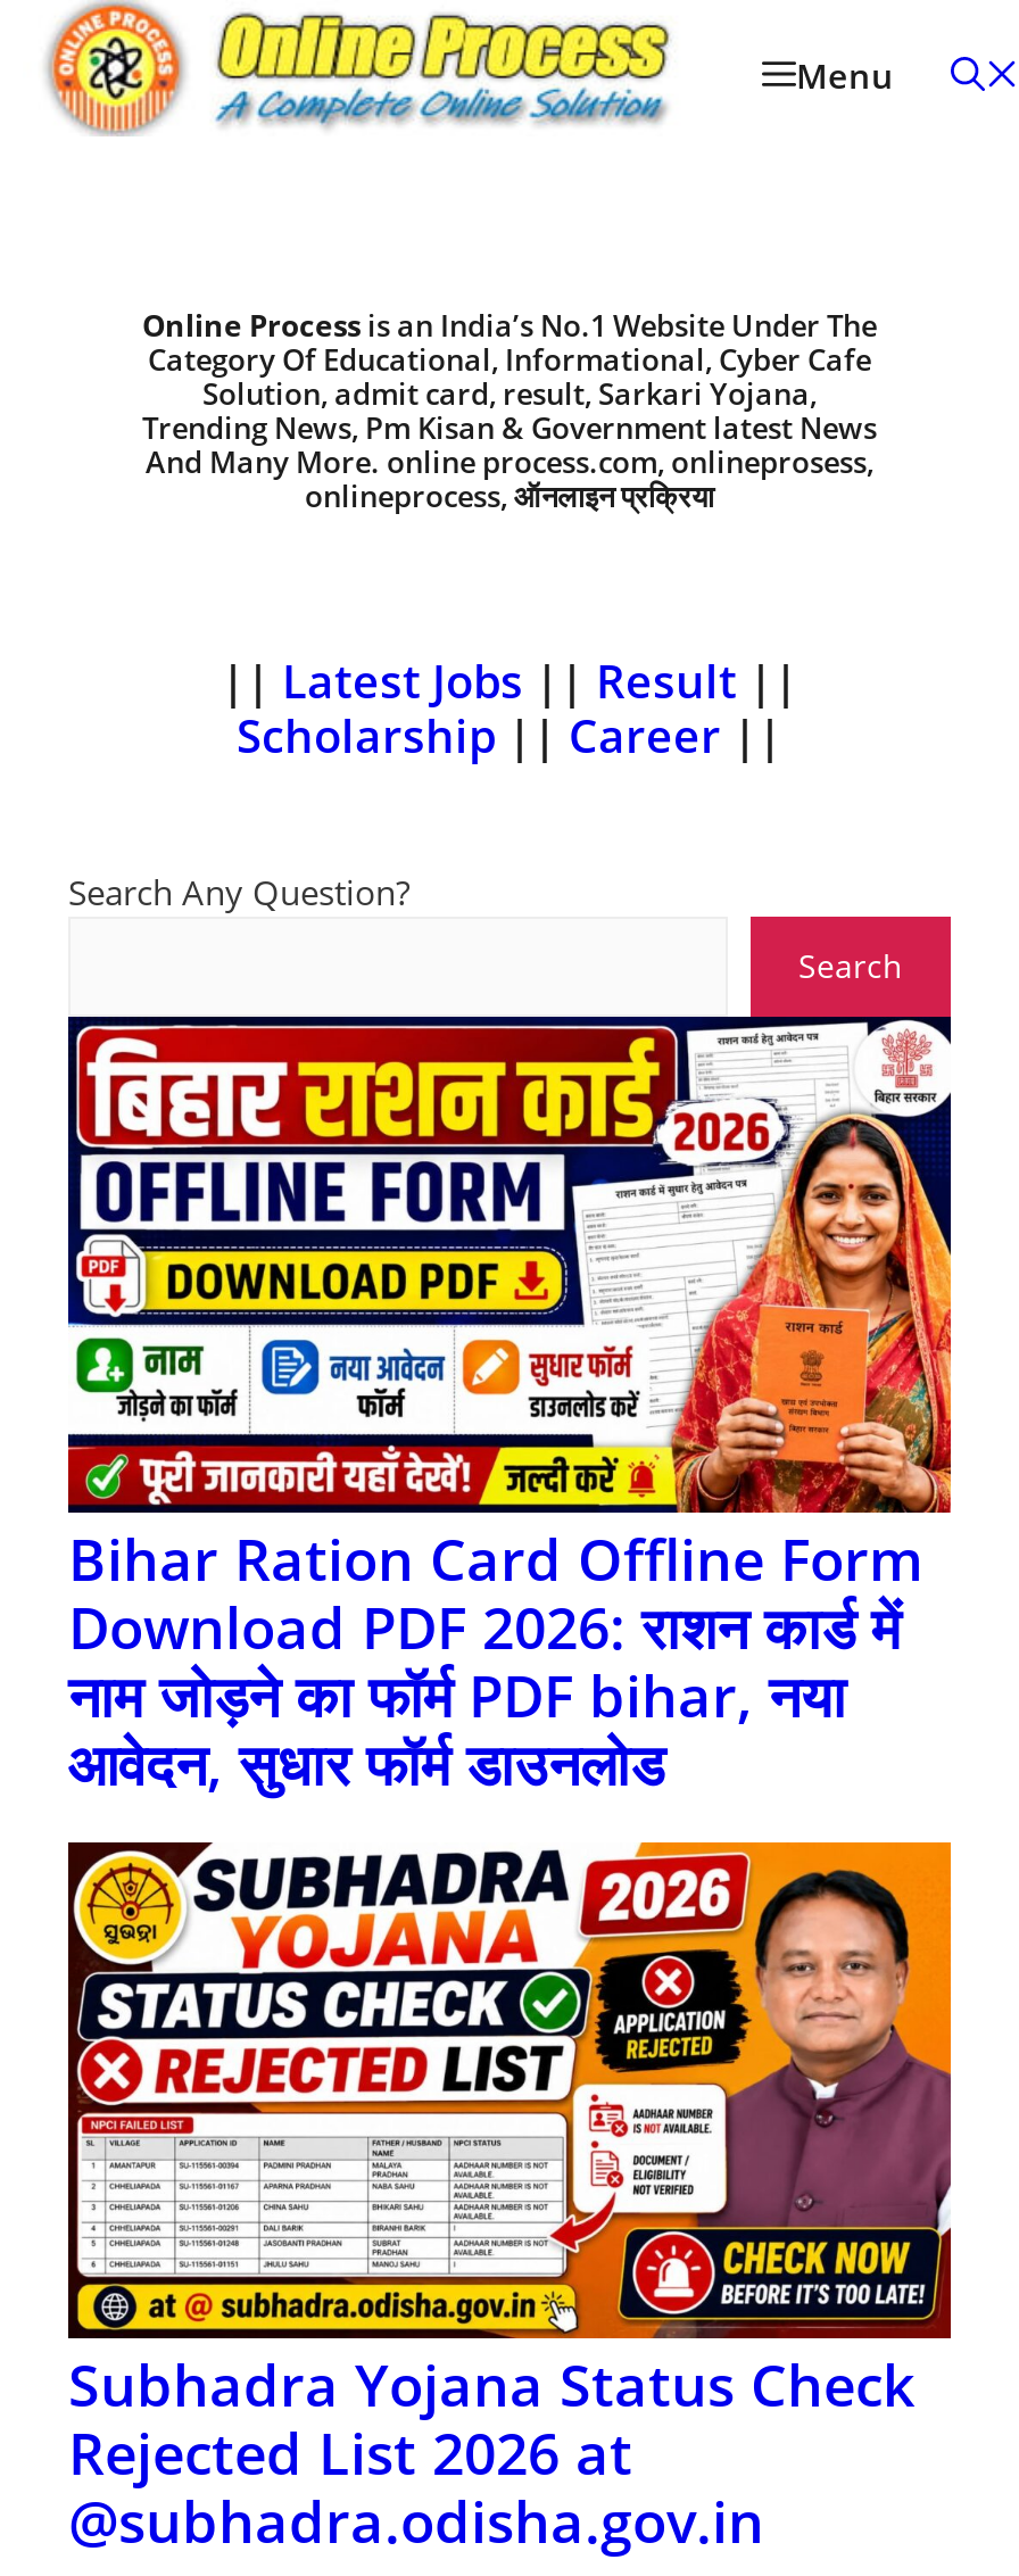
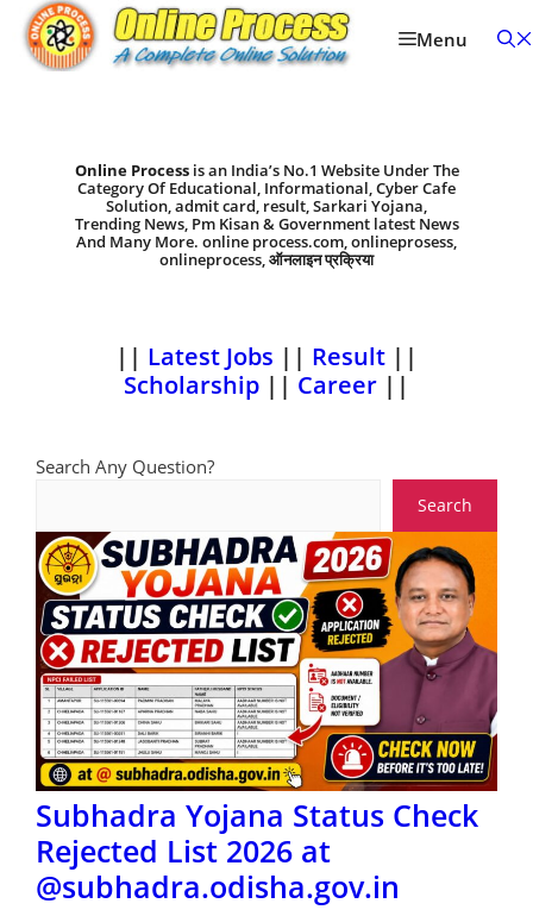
[66,1014,953,1801] [image] | Bihar Ration Card Offline Form | Download PDF 2026: राशन कार्ड में | नाम जोड़ने का फॉर्म PDF bihar, नया | आवेदन, सुधार फॉर्म डाउनलोड -> none

